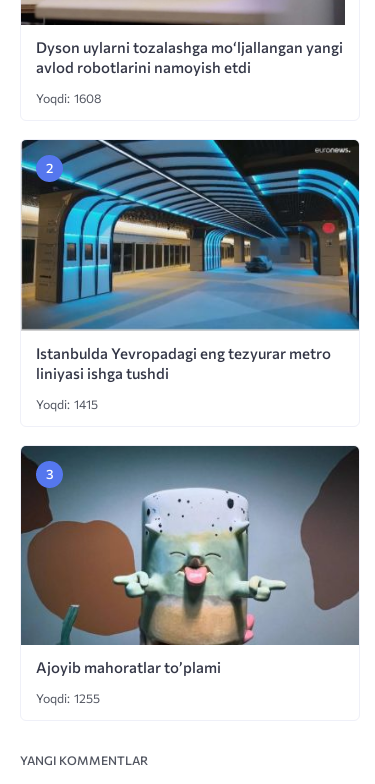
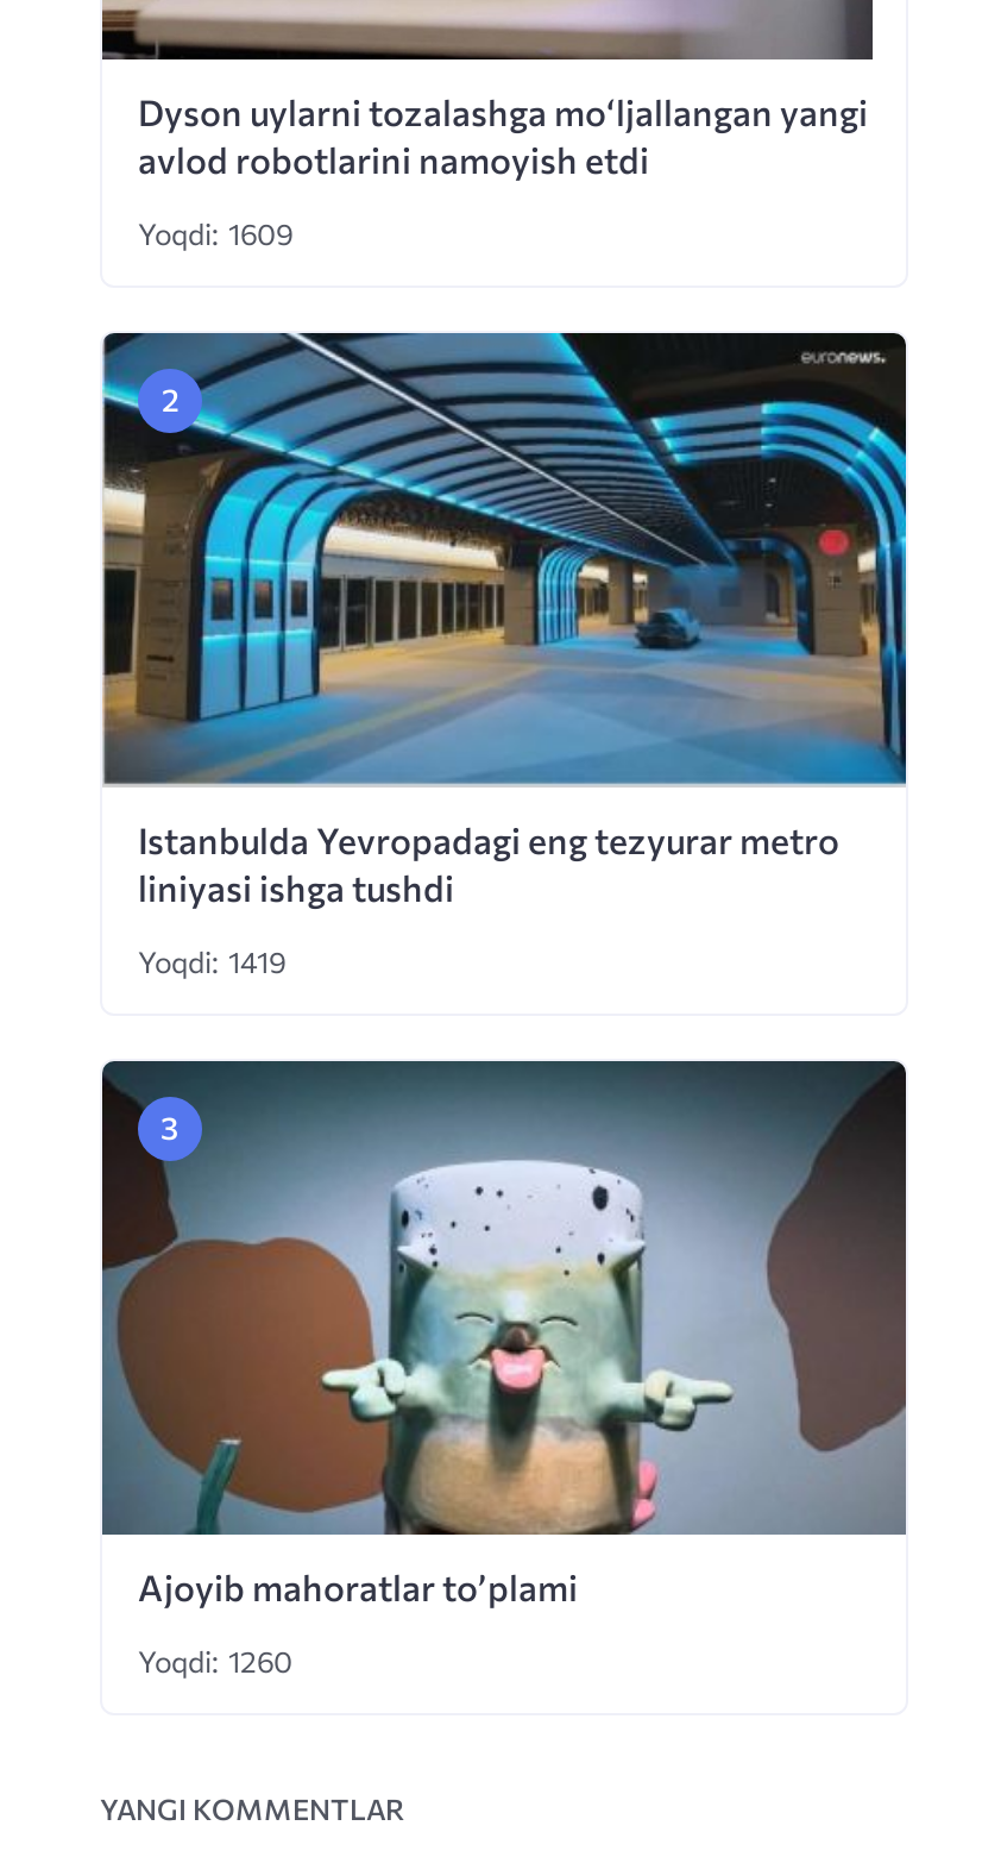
[36,90,101,106] Yoqdi: 1608 -> [138,214,292,252] Yoqdi: 1609
[36,396,98,412] Yoqdi: 1415 -> [138,942,285,980] Yoqdi: 1419
[36,690,100,706] Yoqdi: 1255 -> [138,1642,292,1680] Yoqdi: 1260

